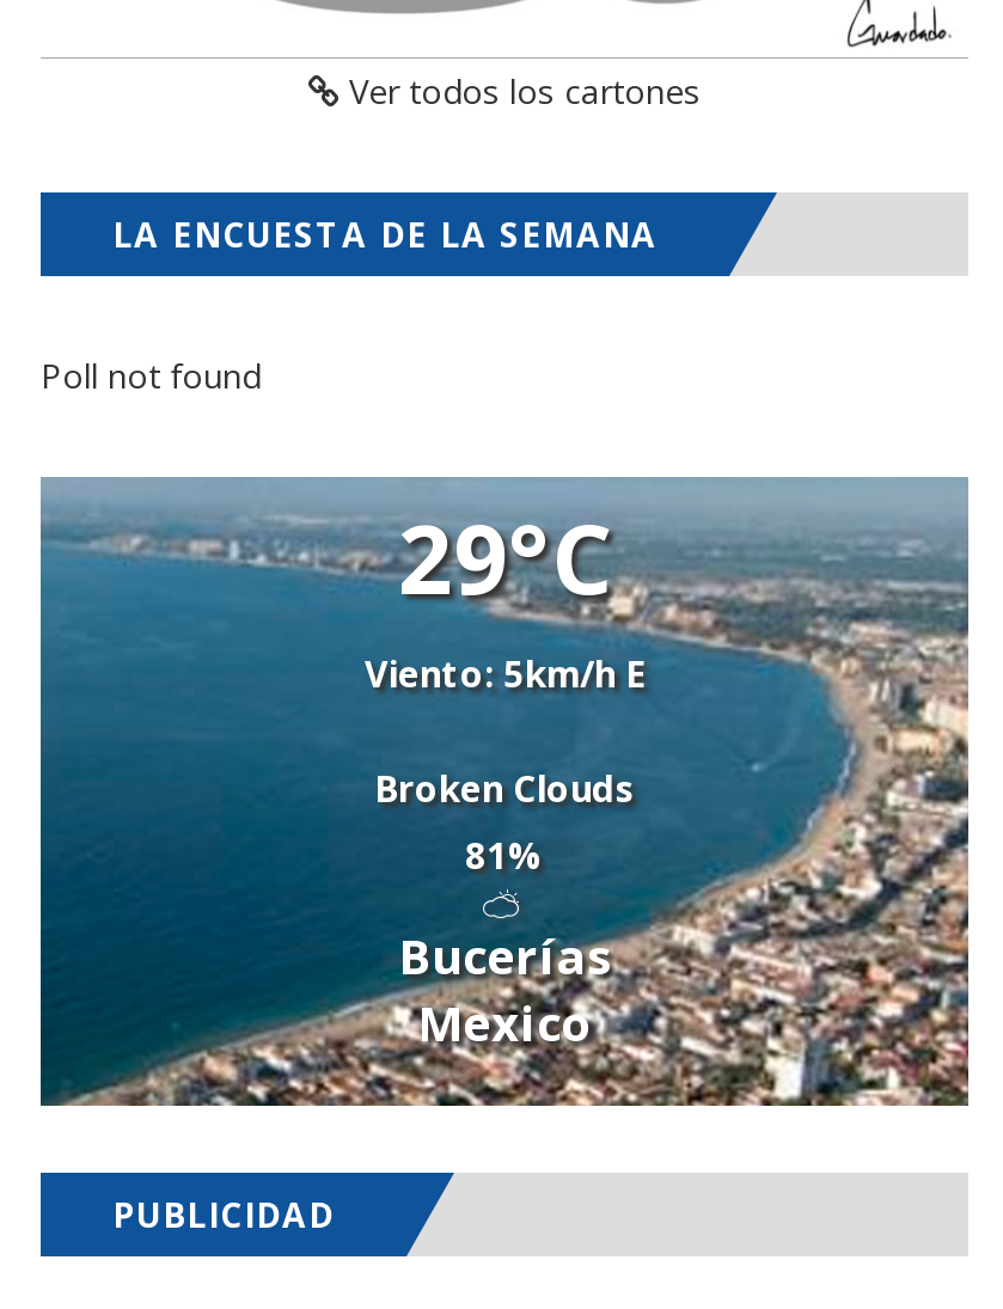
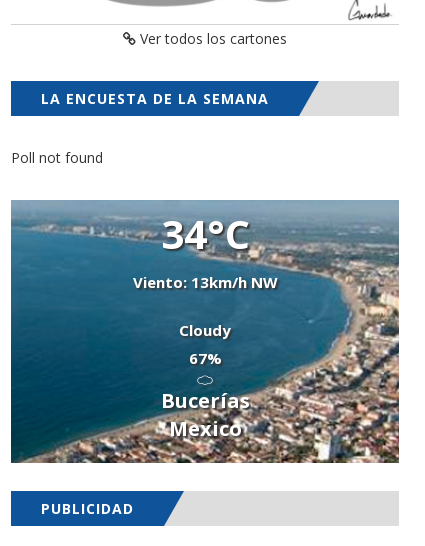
[365,492,644,698] 29°C | Viento: 5km/h E -> [132,206,277,292] 34°C | Viento: 13km/h NW
[374,765,635,879] Broken Clouds | 81% -> [179,320,231,368] Cloudy | 67%

